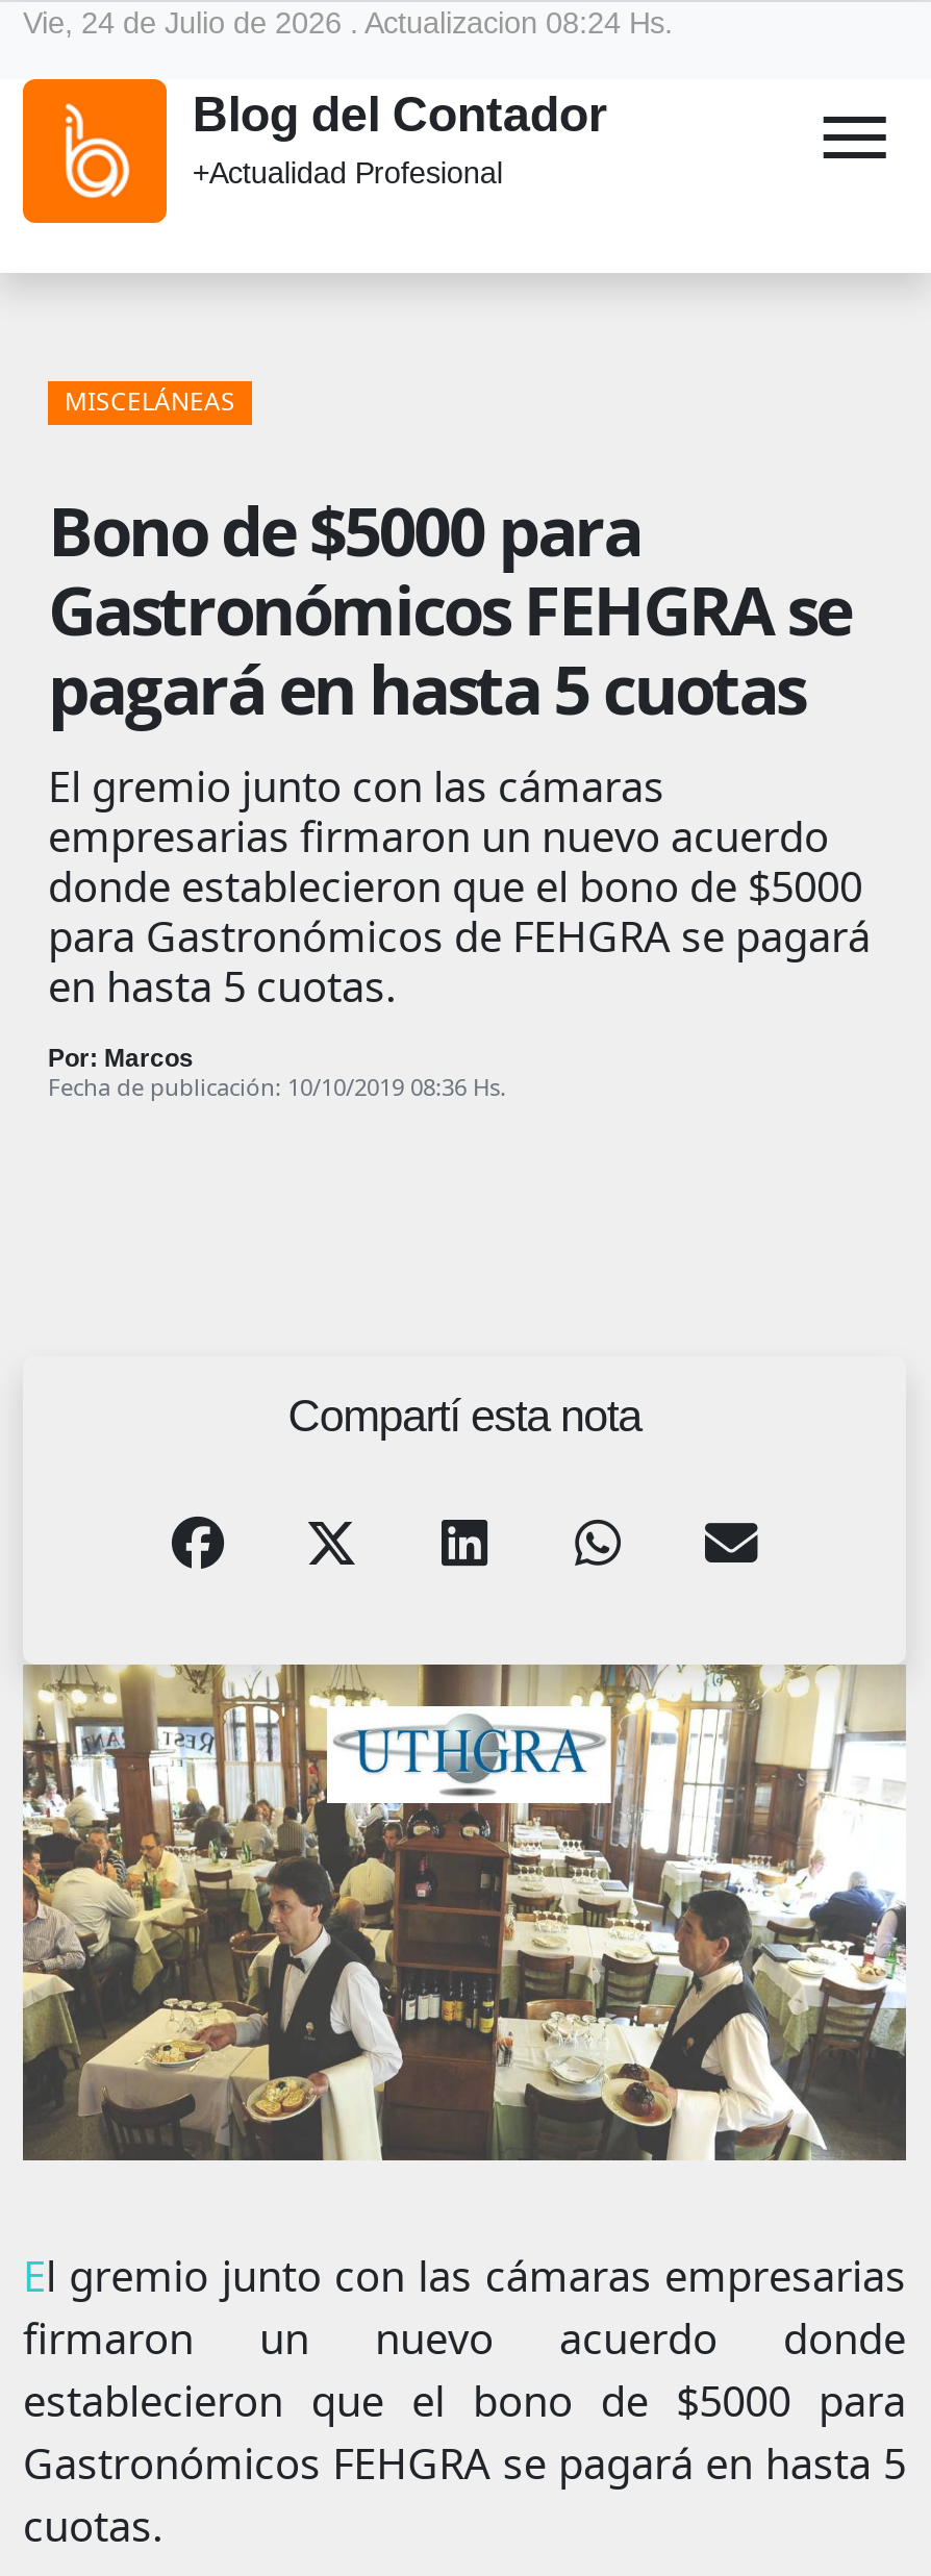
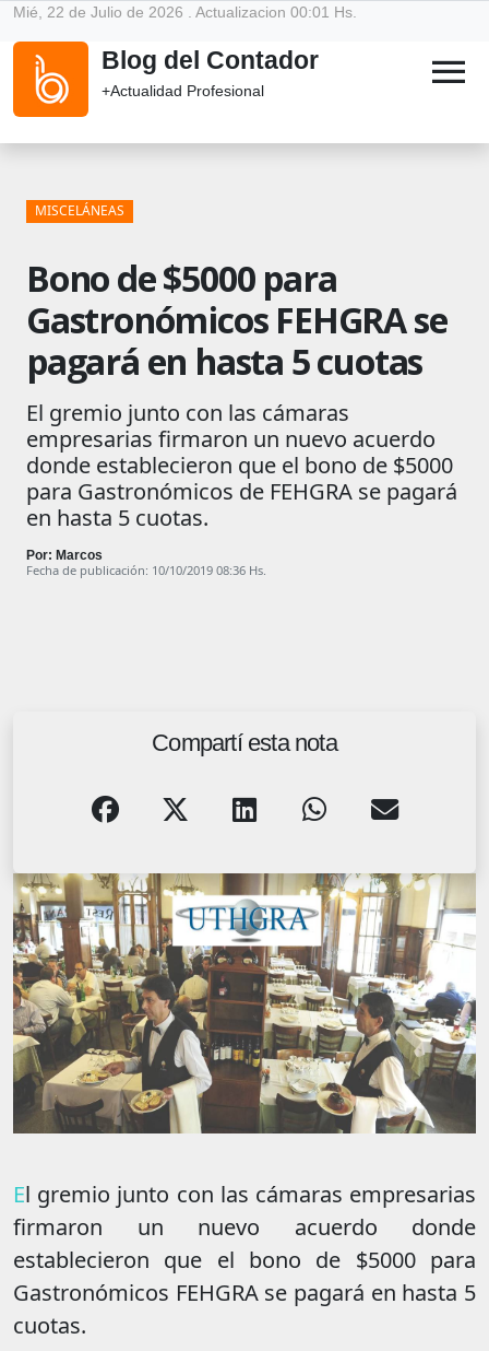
[23,6,673,40] Vie, 24 de Julio de 2026 . Actualizacion 08:24 Hs. -> [13,3,357,21] Mié, 22 de Julio de 2026 . Actualizacion 00:01 Hs.

